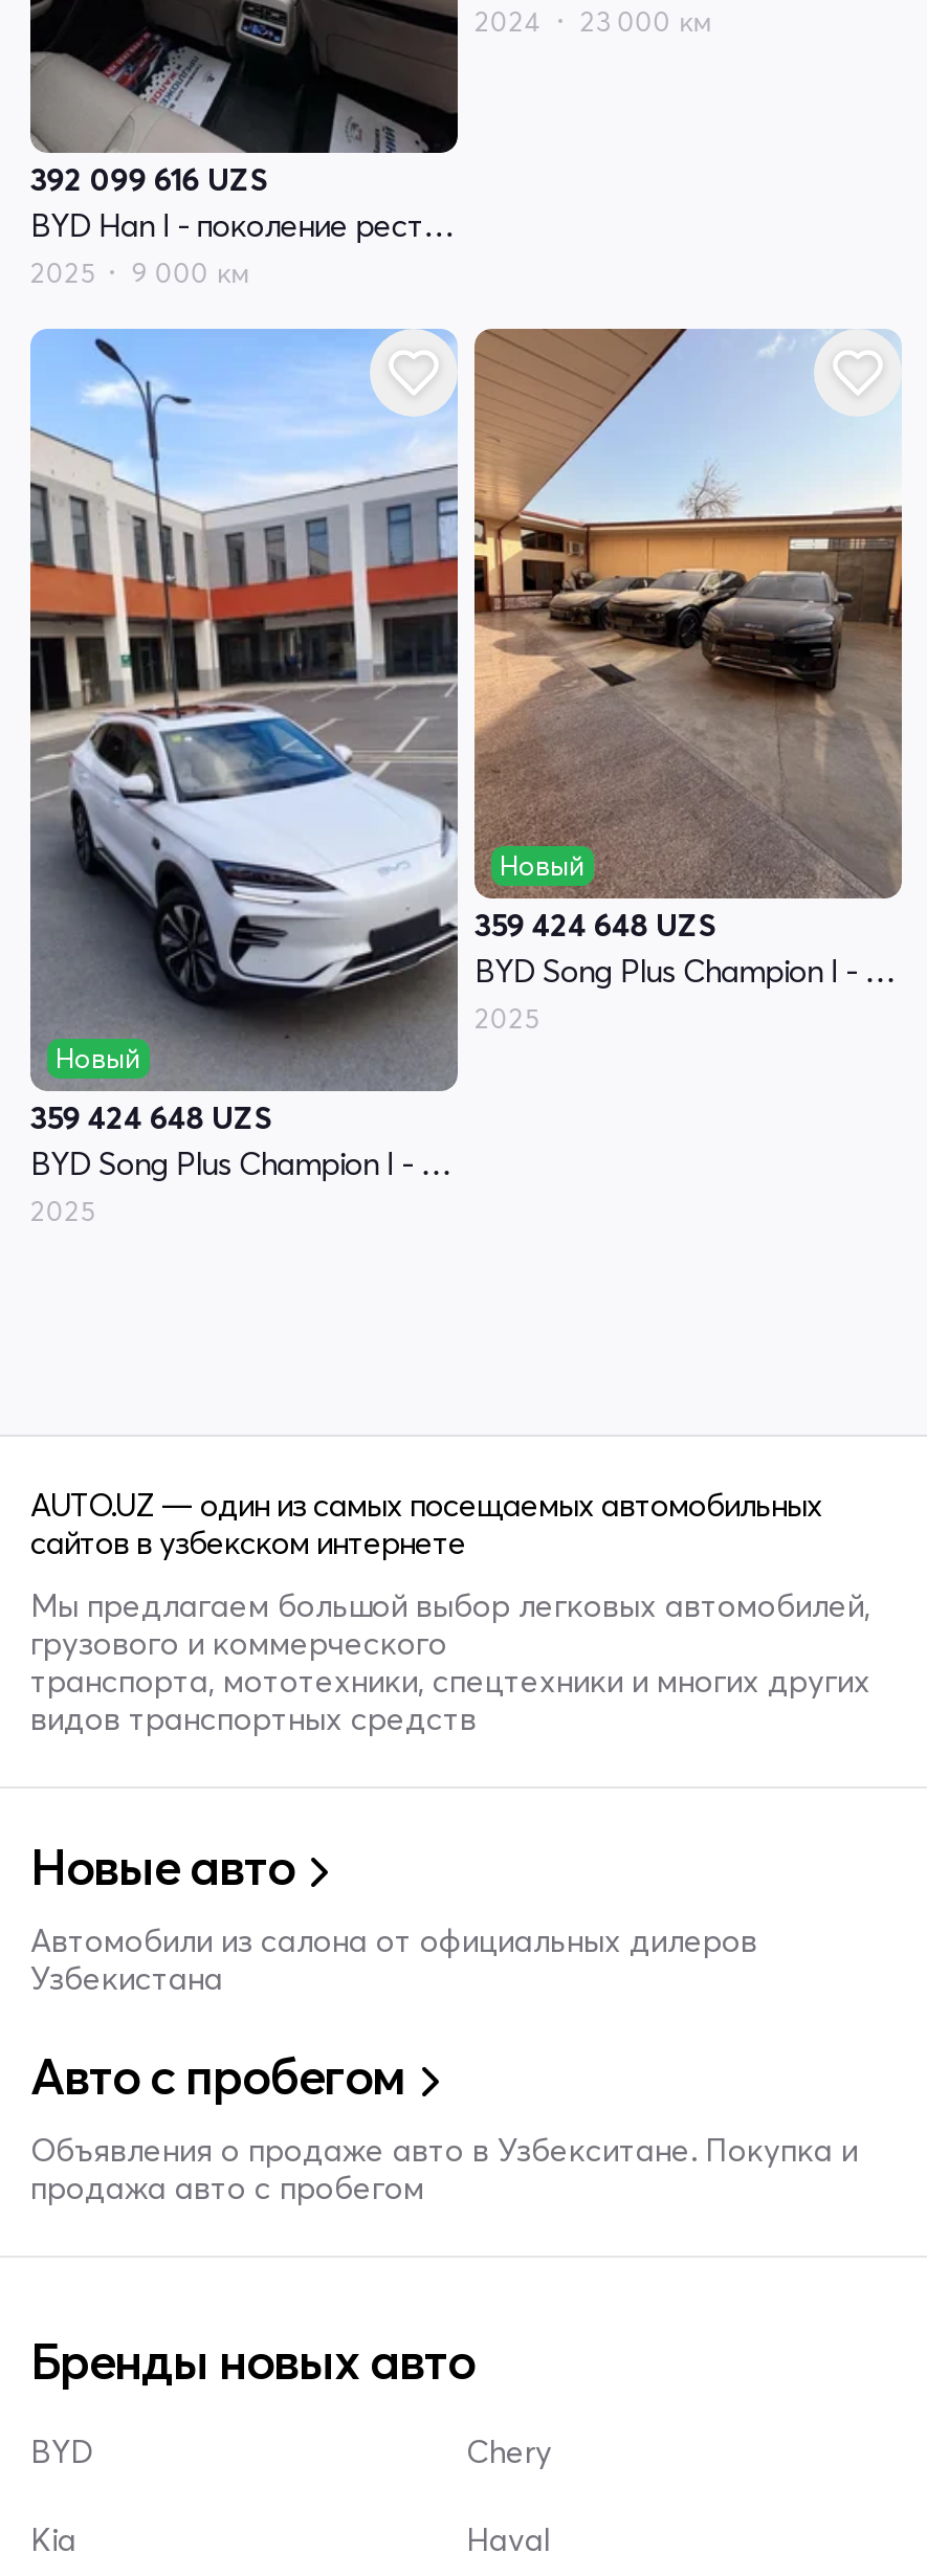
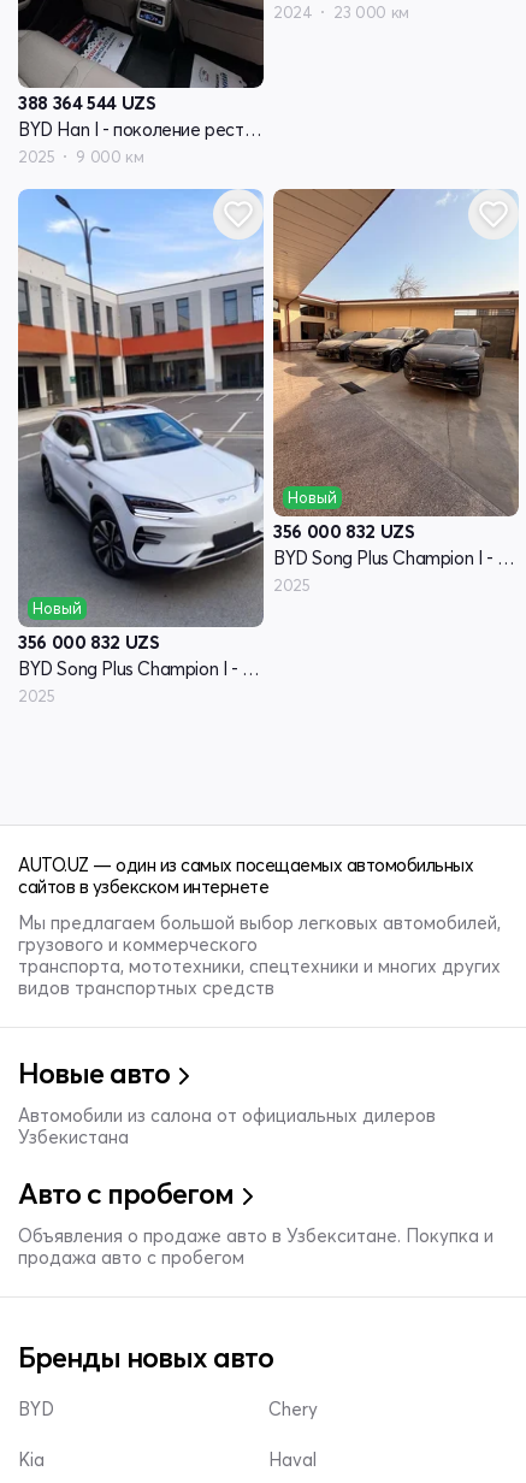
[30,160,268,200] 392 099 616 UZS -> [18,92,156,115] 388 364 544 UZS
[474,906,716,945] 359 424 648 UZS -> [273,520,415,543] 356 000 832 UZS
[30,1097,272,1137] 359 424 648 UZS -> [18,631,159,654] 356 000 832 UZS

